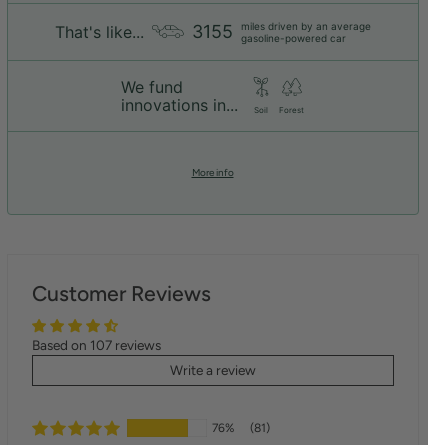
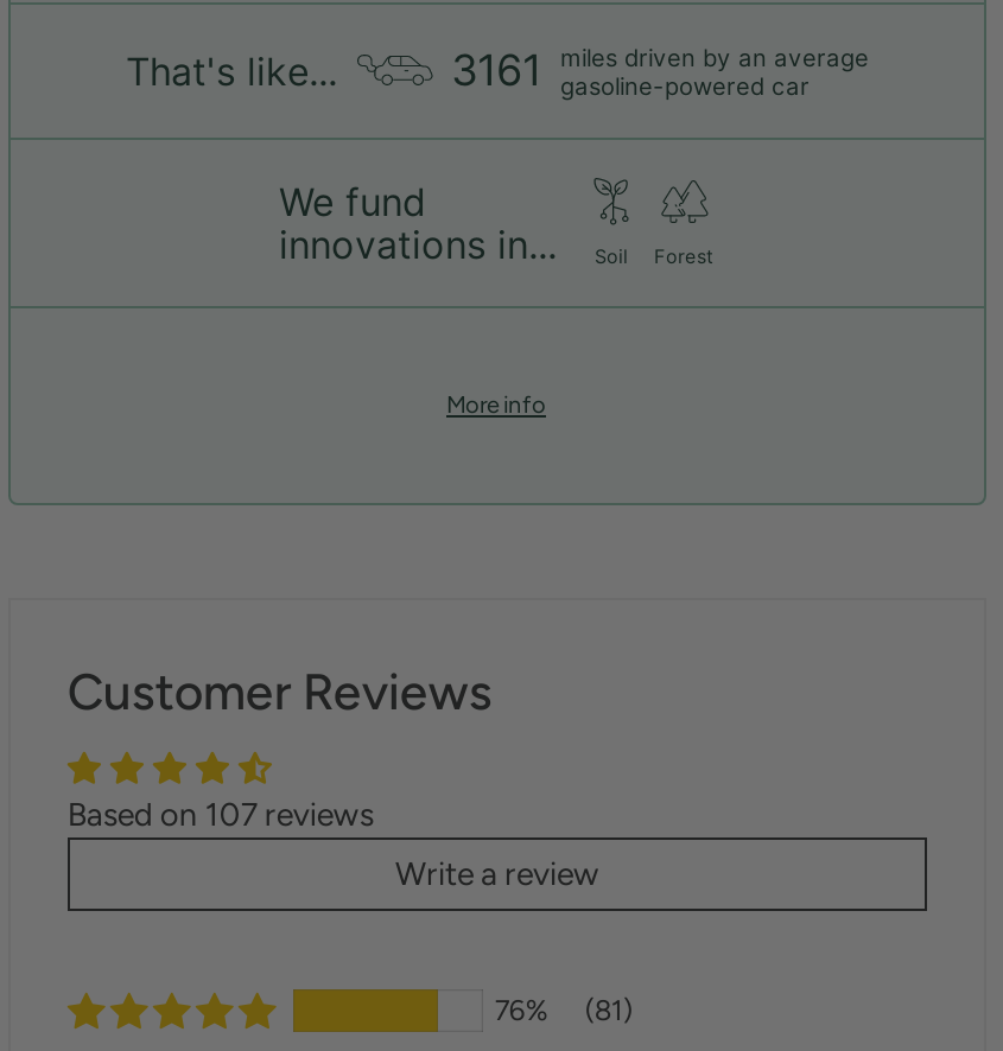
[192,19,371,43] 3155 miles driven by an average gasoline-powered car -> [451,42,869,98] 3161 miles driven by an average gasoline-powered car

